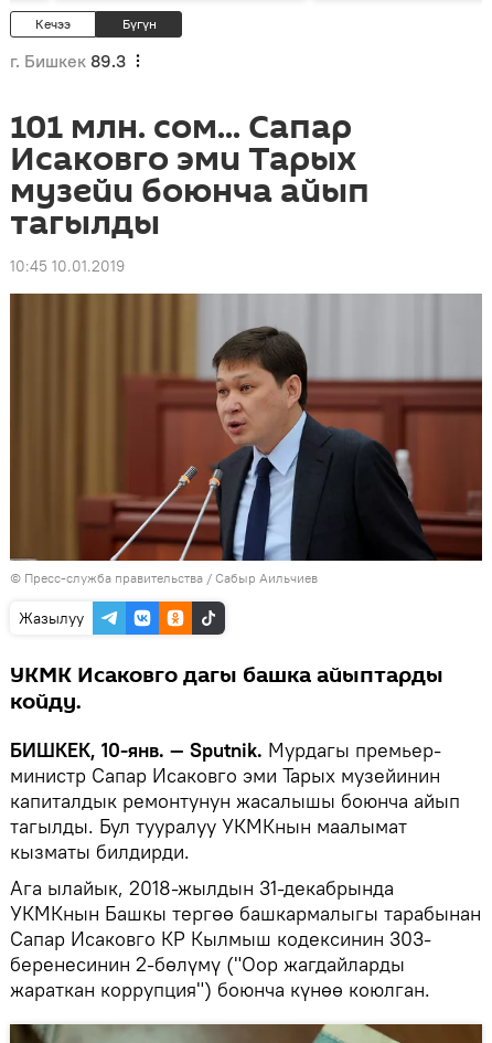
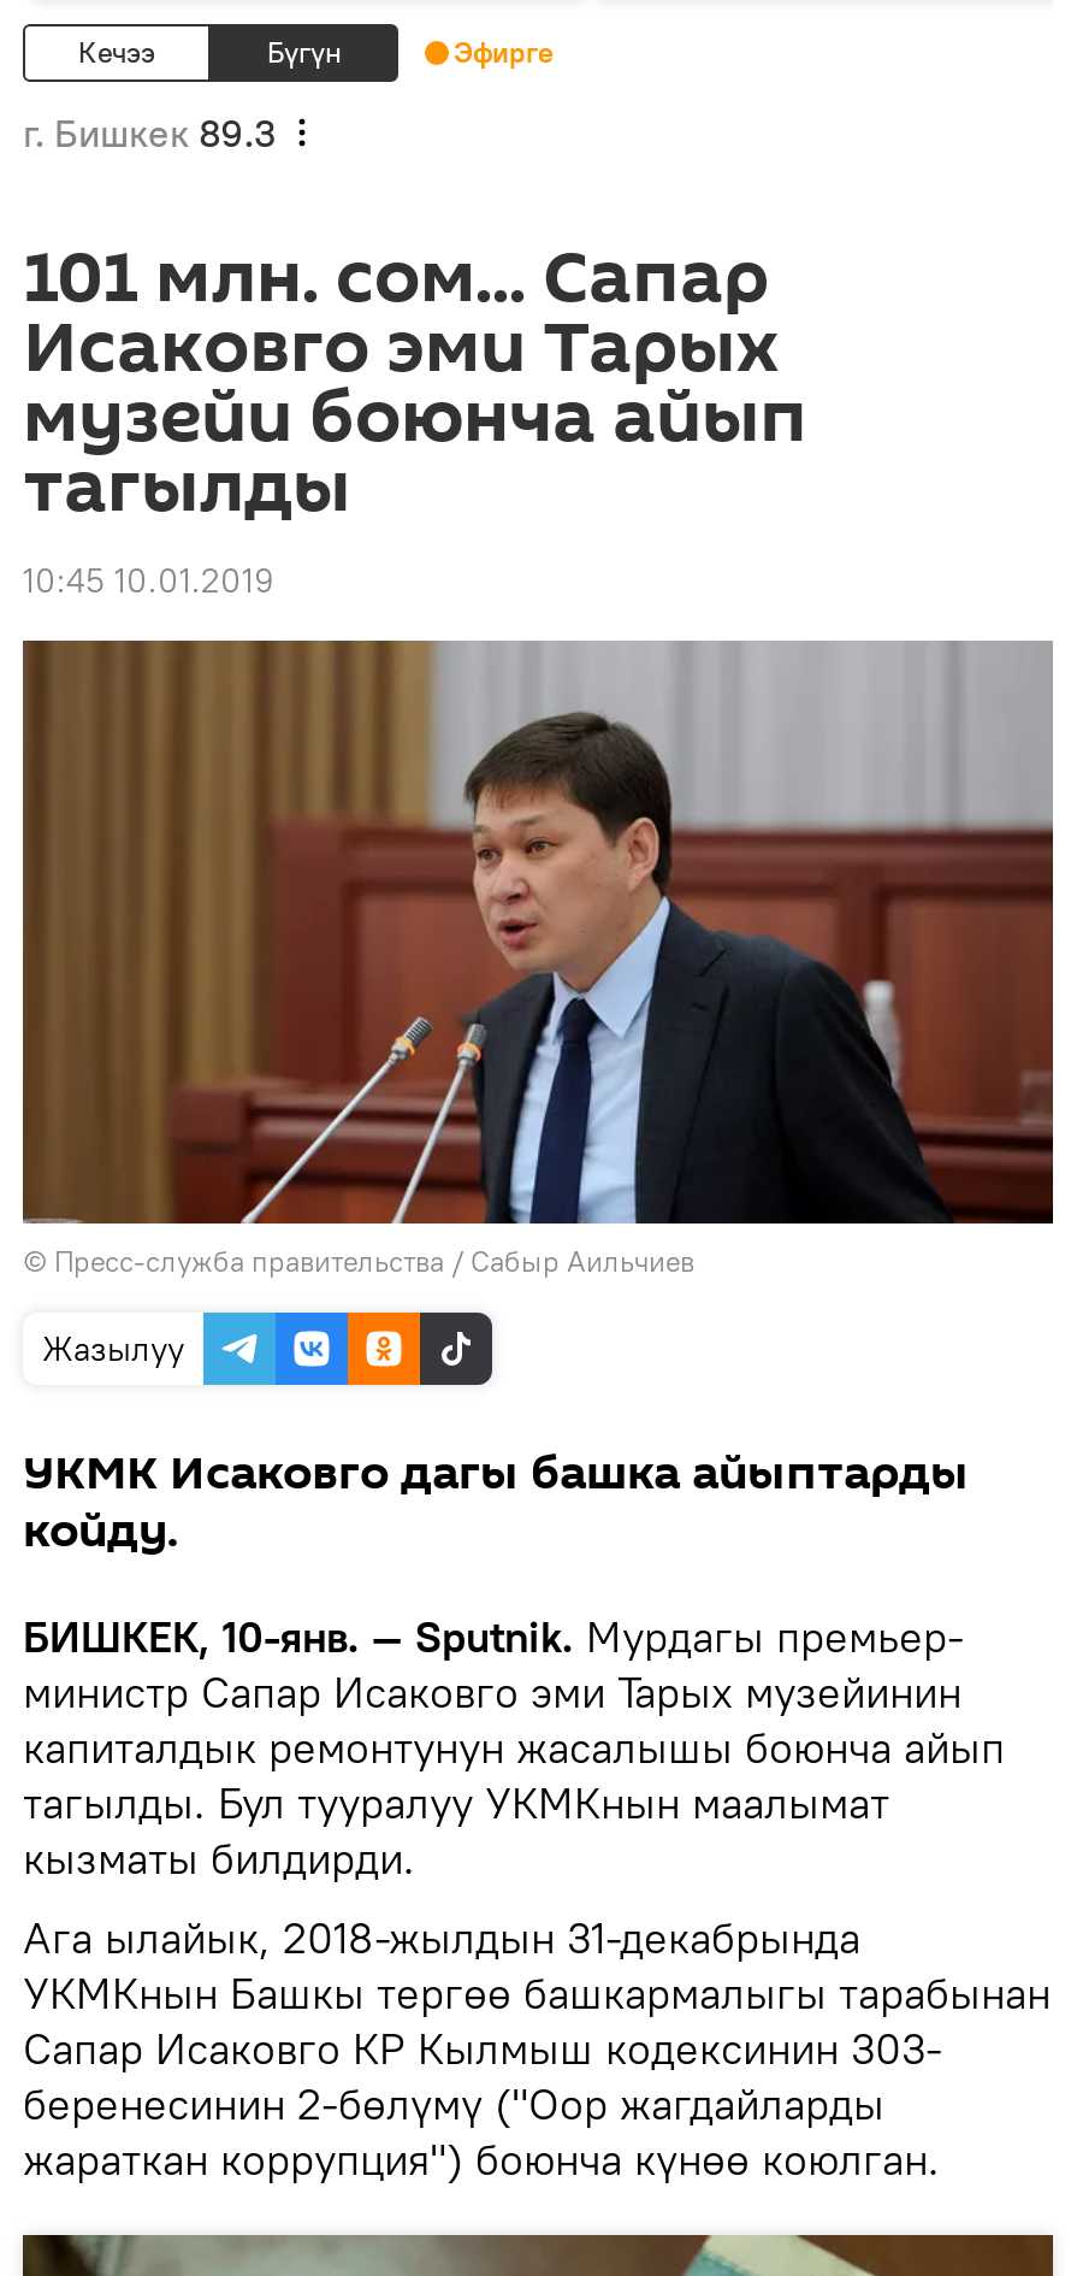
none -> [454,34,552,70] Эфирге

